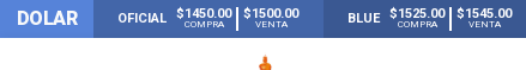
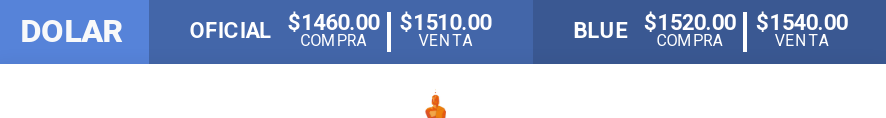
[176,5,231,21] $1450.00 -> [287,9,379,35] $1460.00
[243,5,299,21] $1500.00 -> [399,9,491,35] $1510.00
[390,5,445,21] $1525.00 -> [644,9,736,35] $1520.00
[457,5,512,21] $1545.00 -> [756,9,848,35] $1540.00

